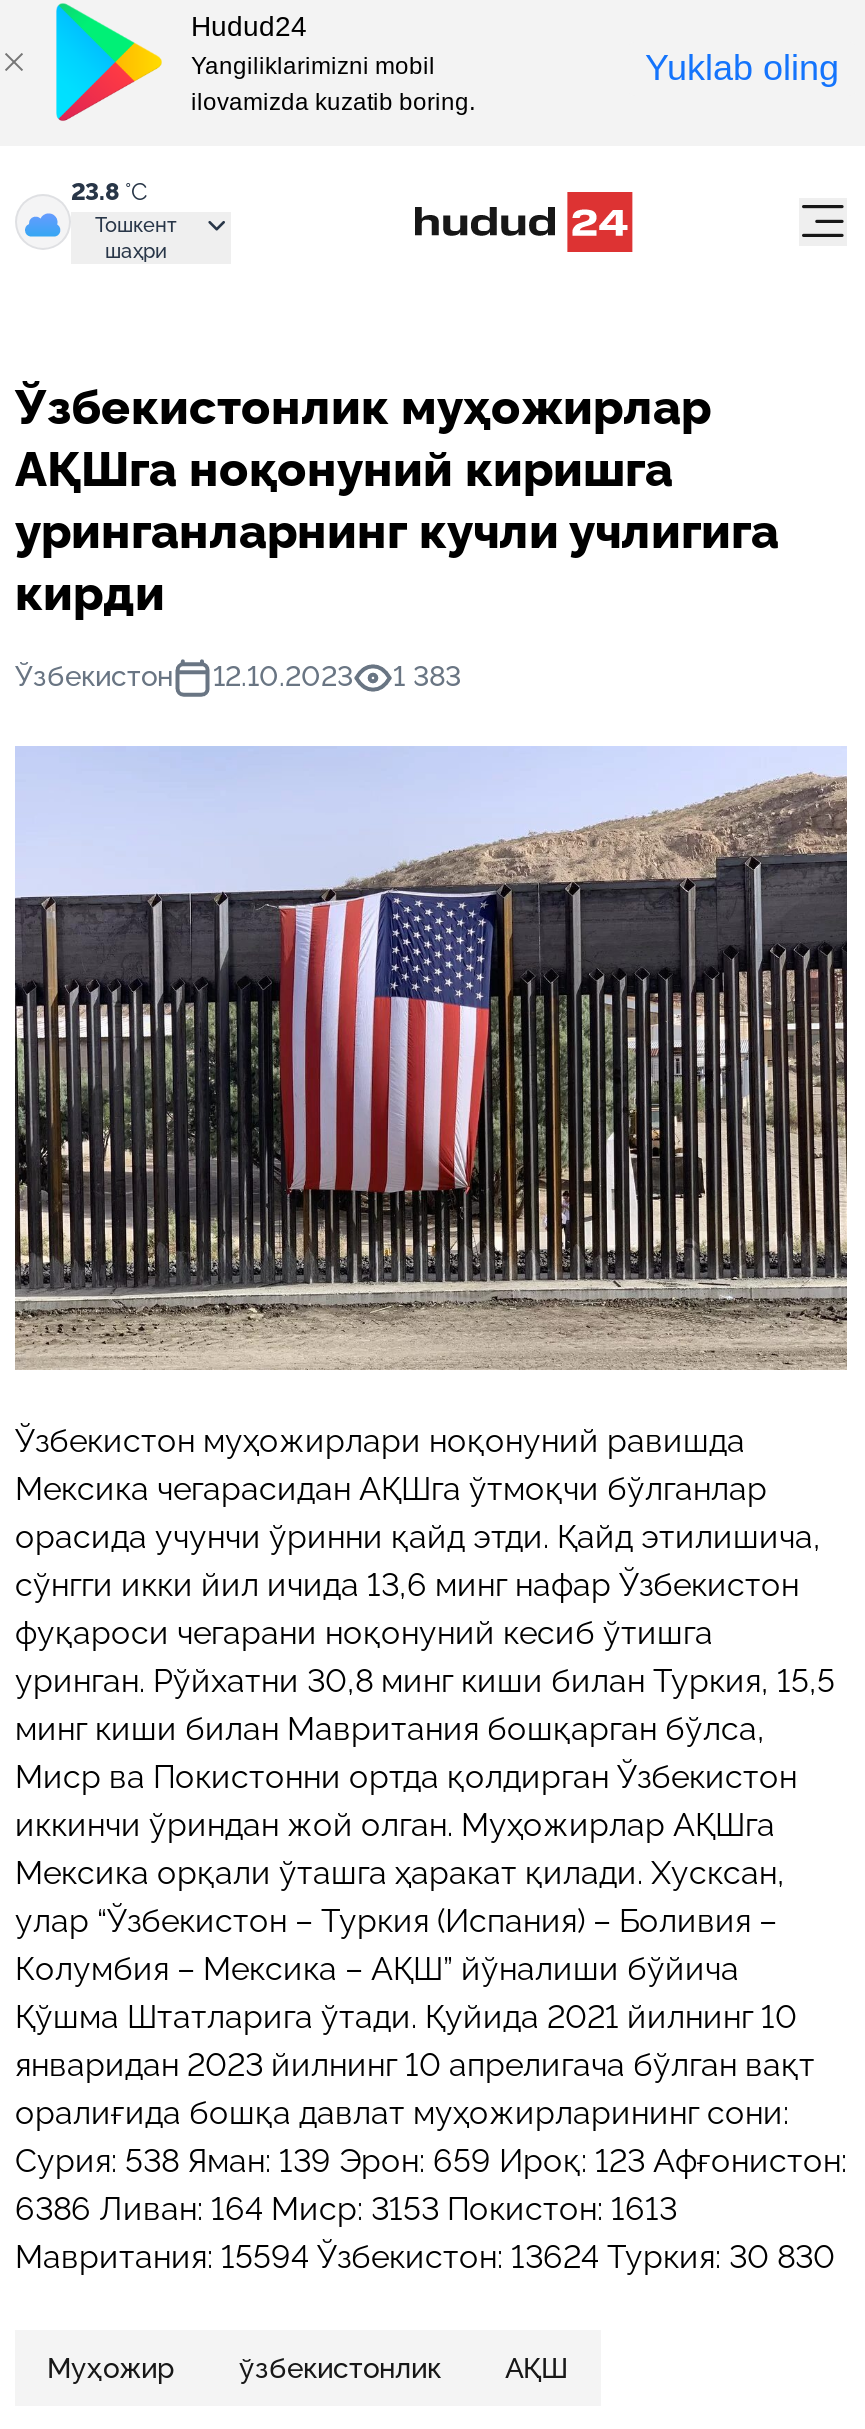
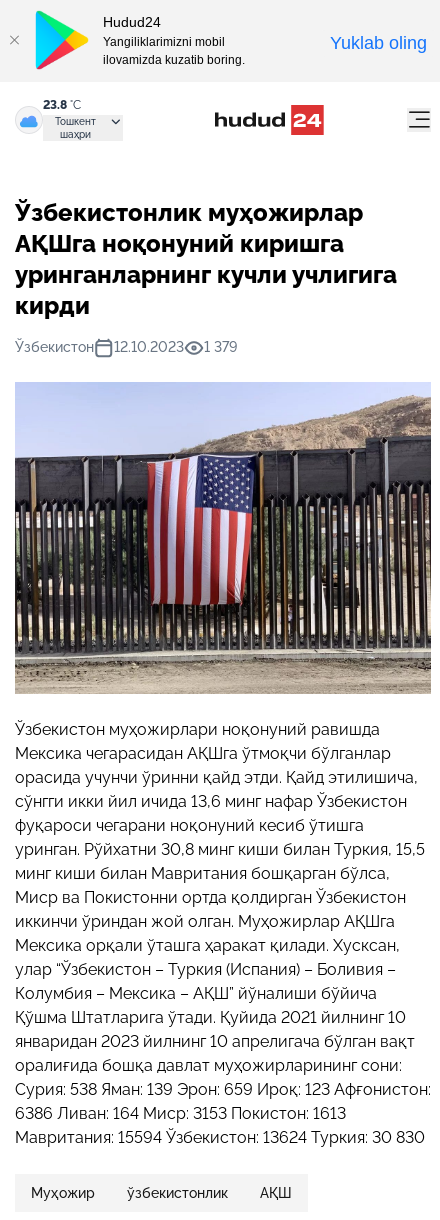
[15,660,461,692] Ўзбекистон 12.10.2023 1 383 -> [15,339,237,355] Ўзбекистон 12.10.2023 1 379

